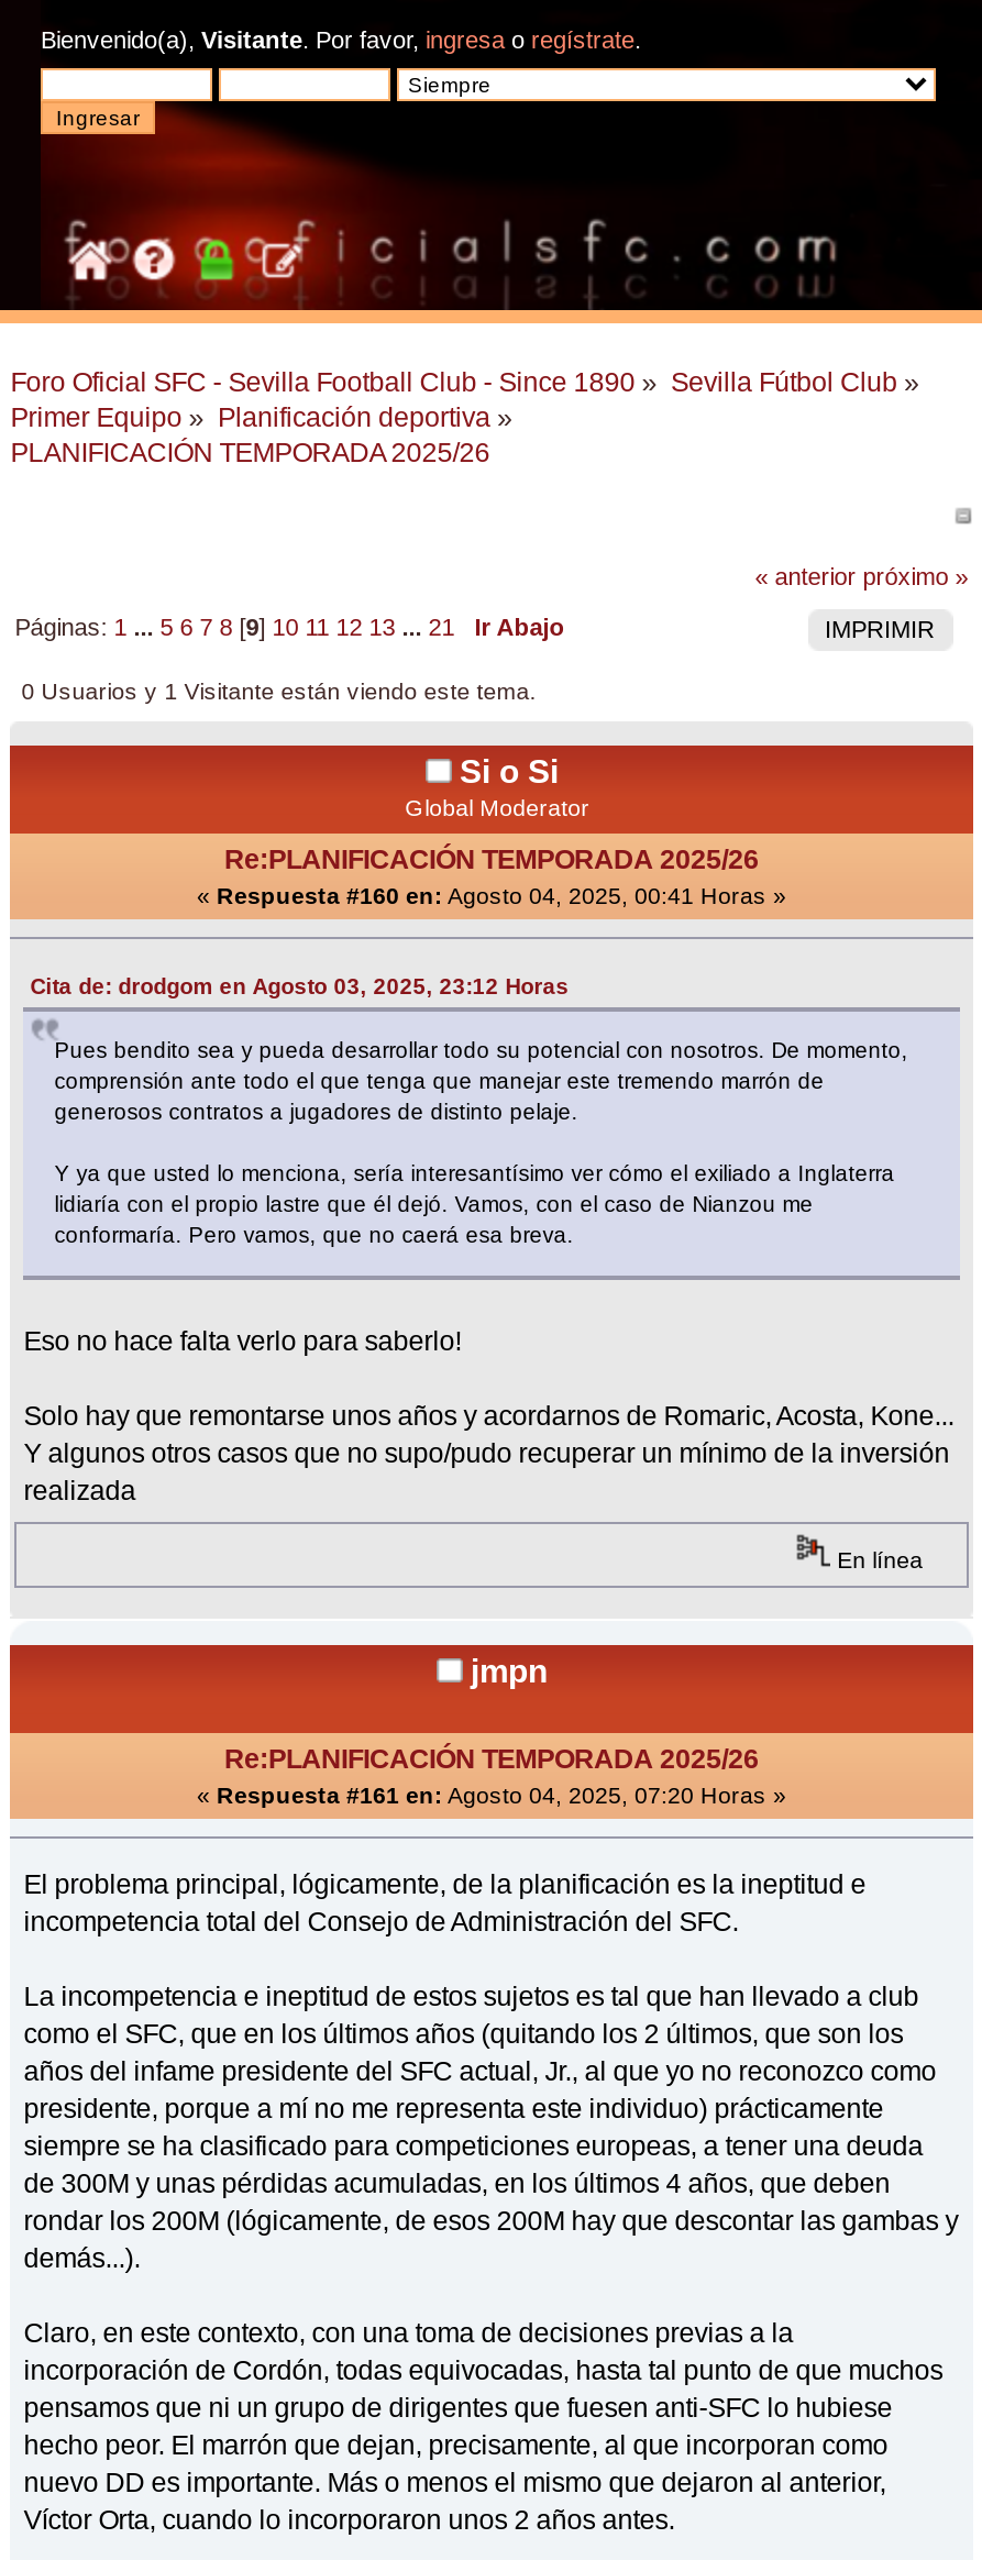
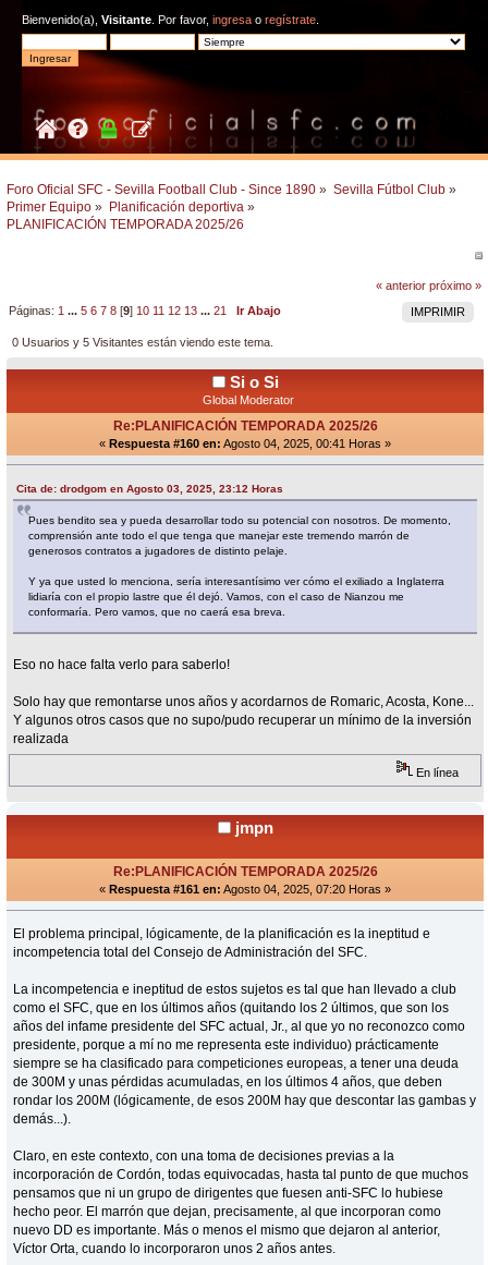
[22,678,536,705] 0 Usuarios y 1 Visitante están viendo este tema. -> [12,336,274,349] 0 Usuarios y 5 Visitantes están viendo este tema.

